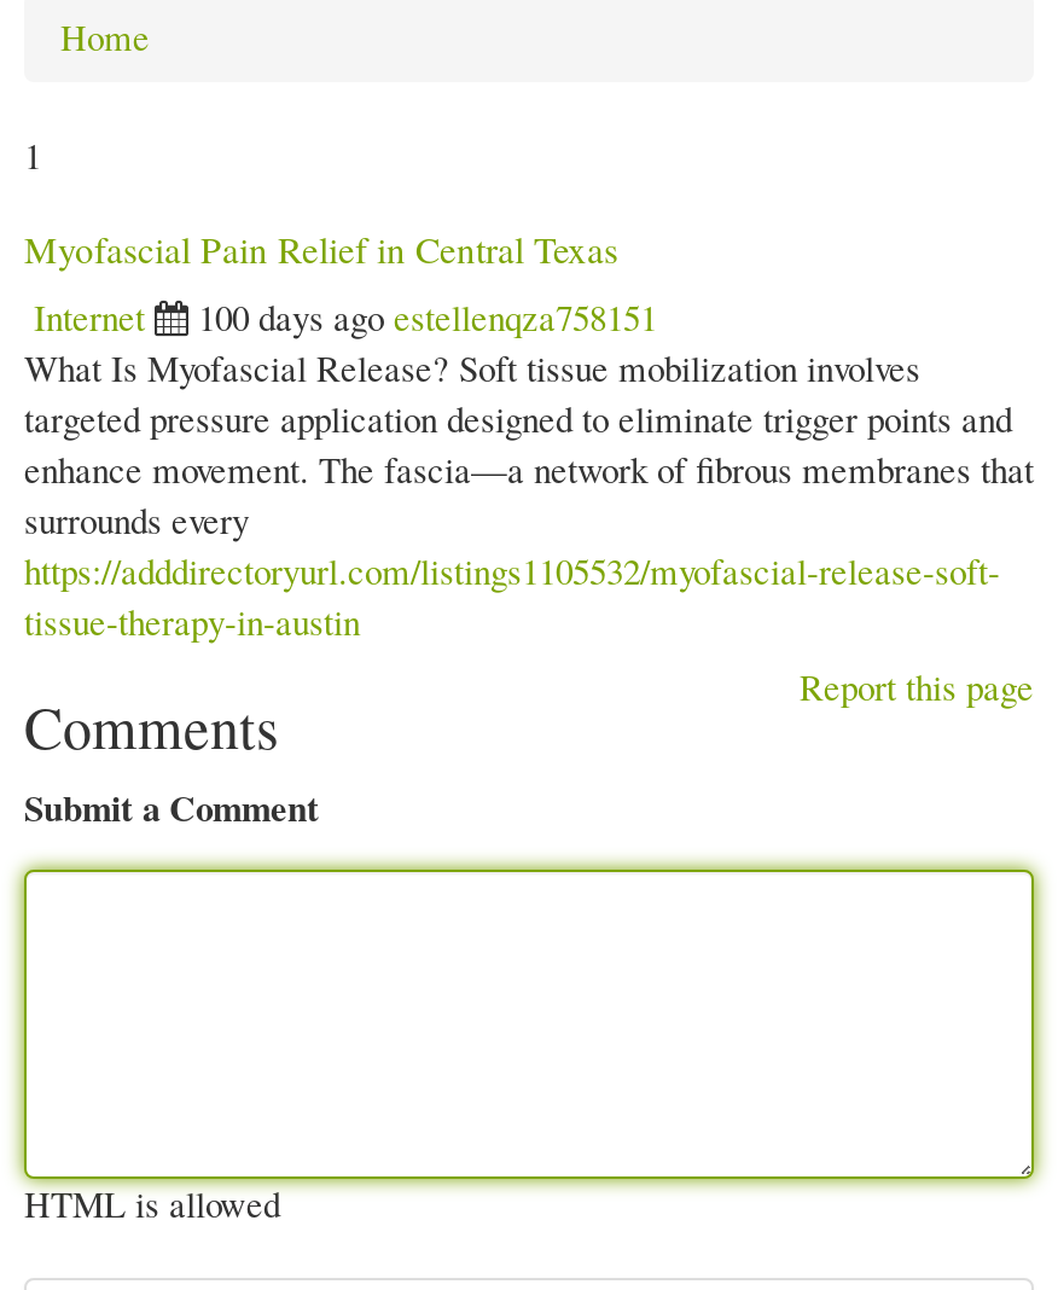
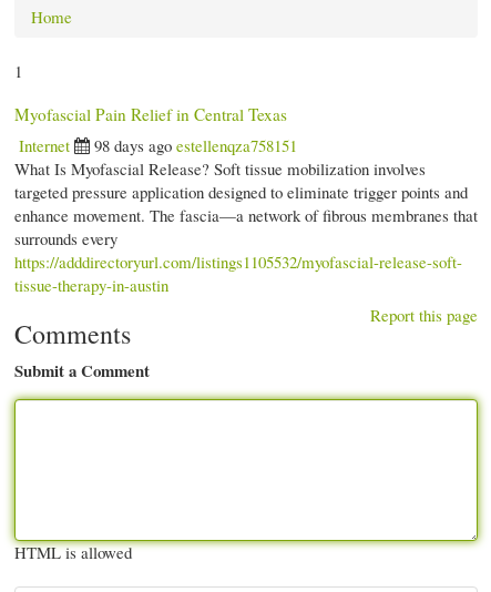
[198,292,657,341] 100 days ago estellenqza758151 -> [94,134,297,156] 98 days ago estellenqza758151

